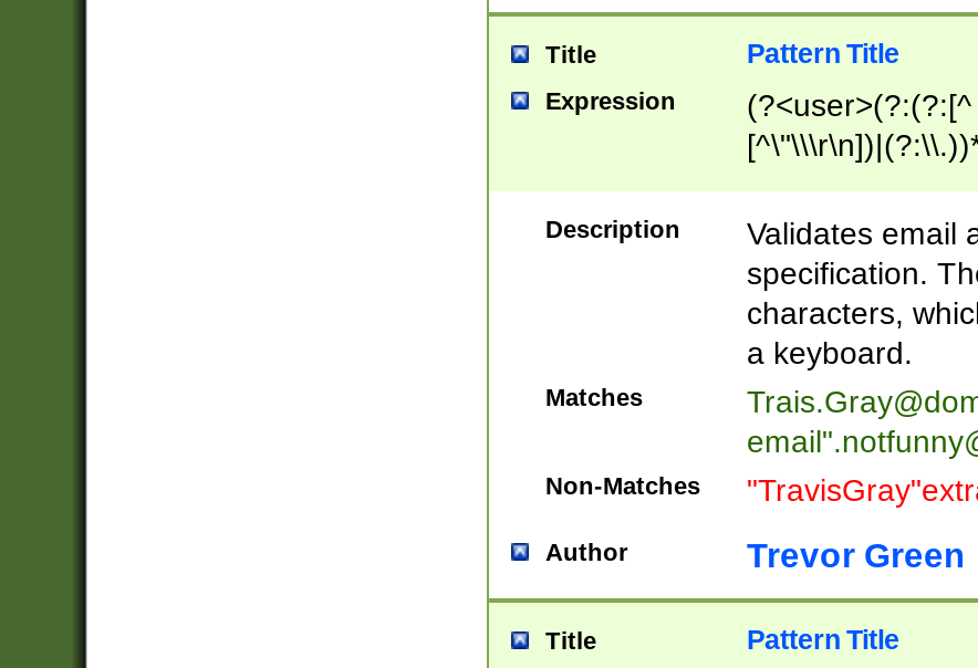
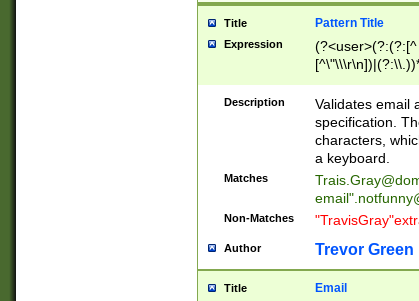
[747,625,899,656] Pattern Title -> [314,281,346,295] Email

